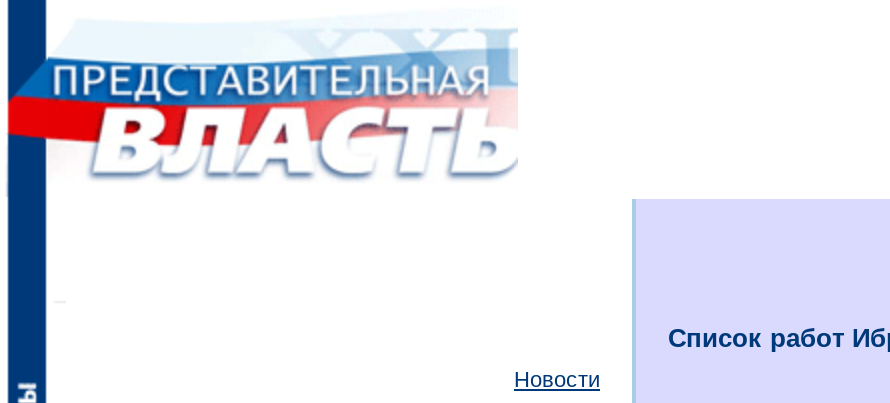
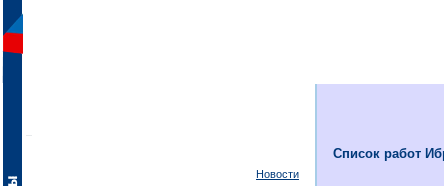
[48,29,518,181] [image] -> none

